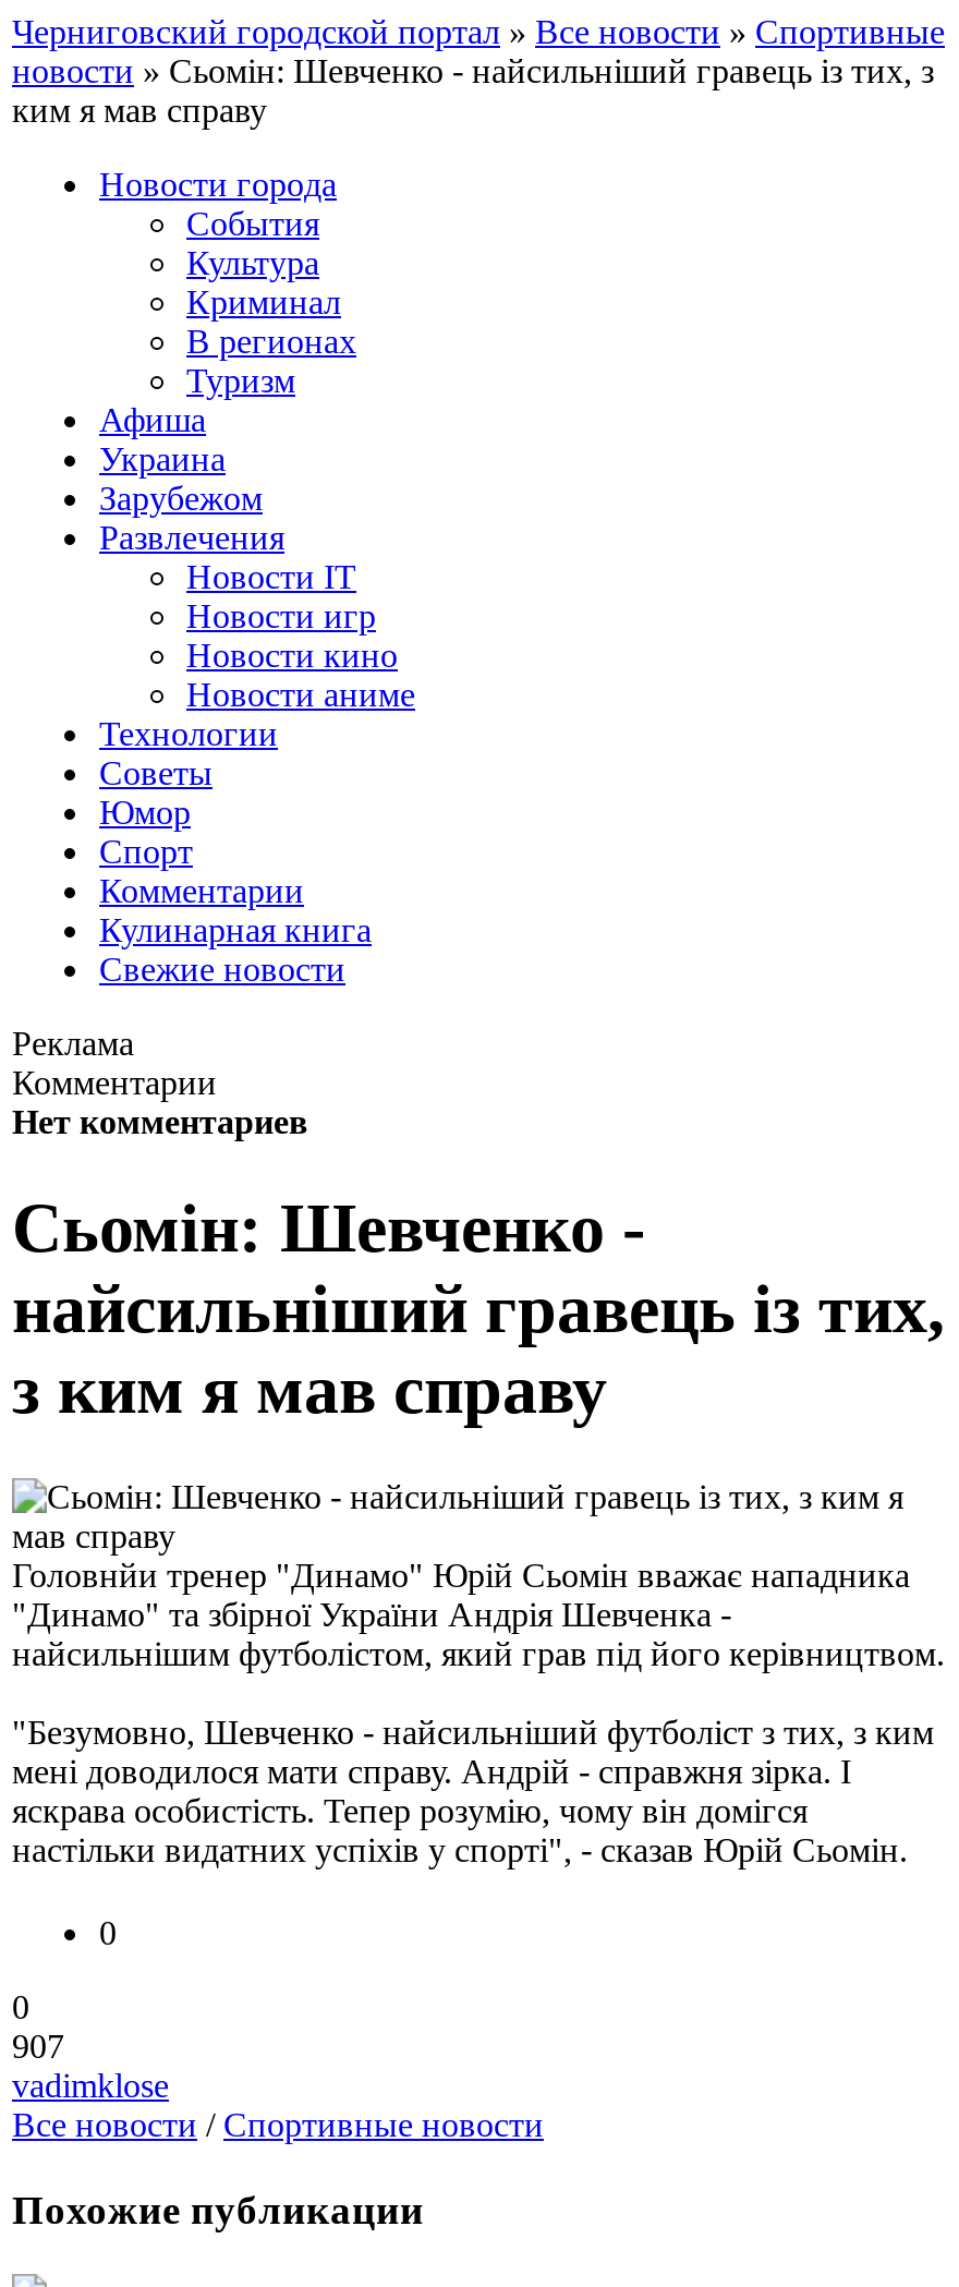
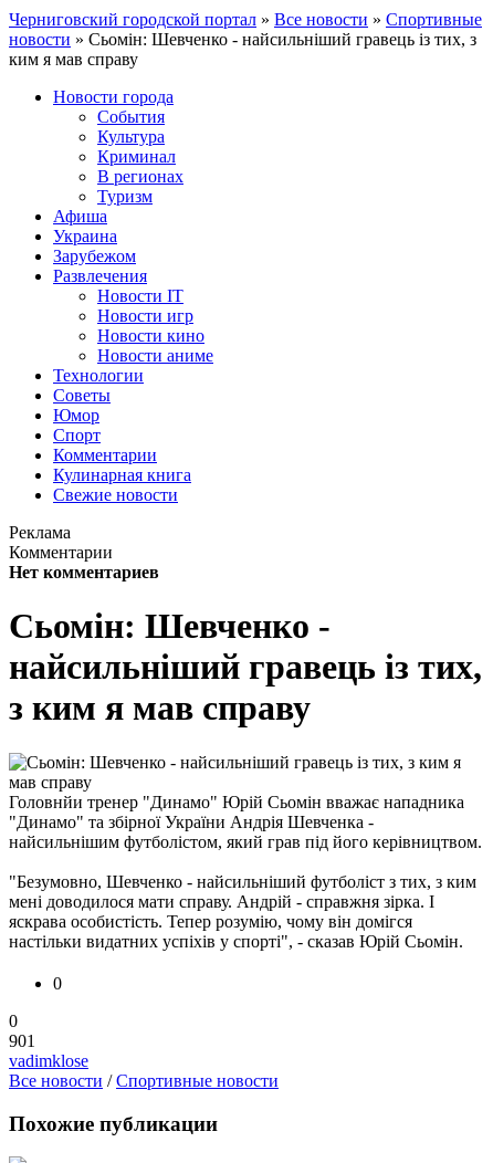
[12,2027,64,2064] 907 -> [9,1031,35,1050] 901

